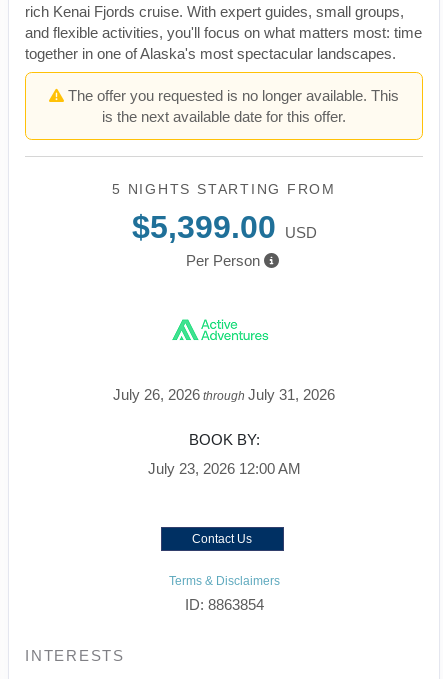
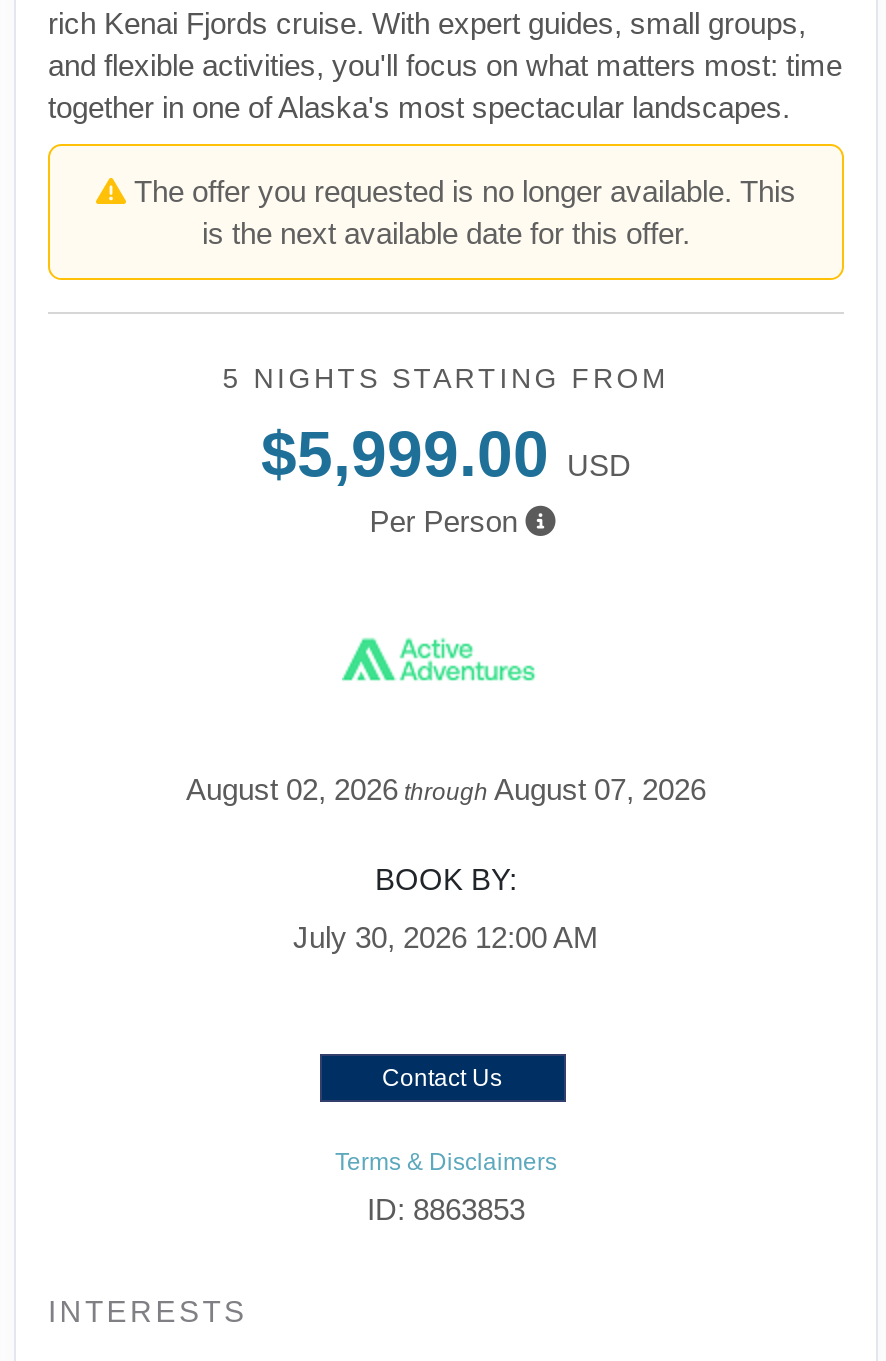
[131,209,316,245] $5,399.00 USD -> [261,417,631,489] $5,999.00 USD
[113,386,335,403] July 26, 2026 through July 31, 2026 -> [186,771,706,805] August 02, 2026 through August 07, 2026
[147,460,300,477] July 23, 2026 12:00 AM -> [293,919,599,953] July 30, 2026 12:00 AM
[184,596,263,613] ID: 8863854 -> [367,1191,525,1225] ID: 8863853

